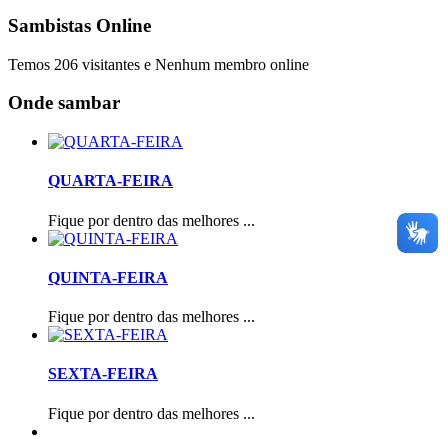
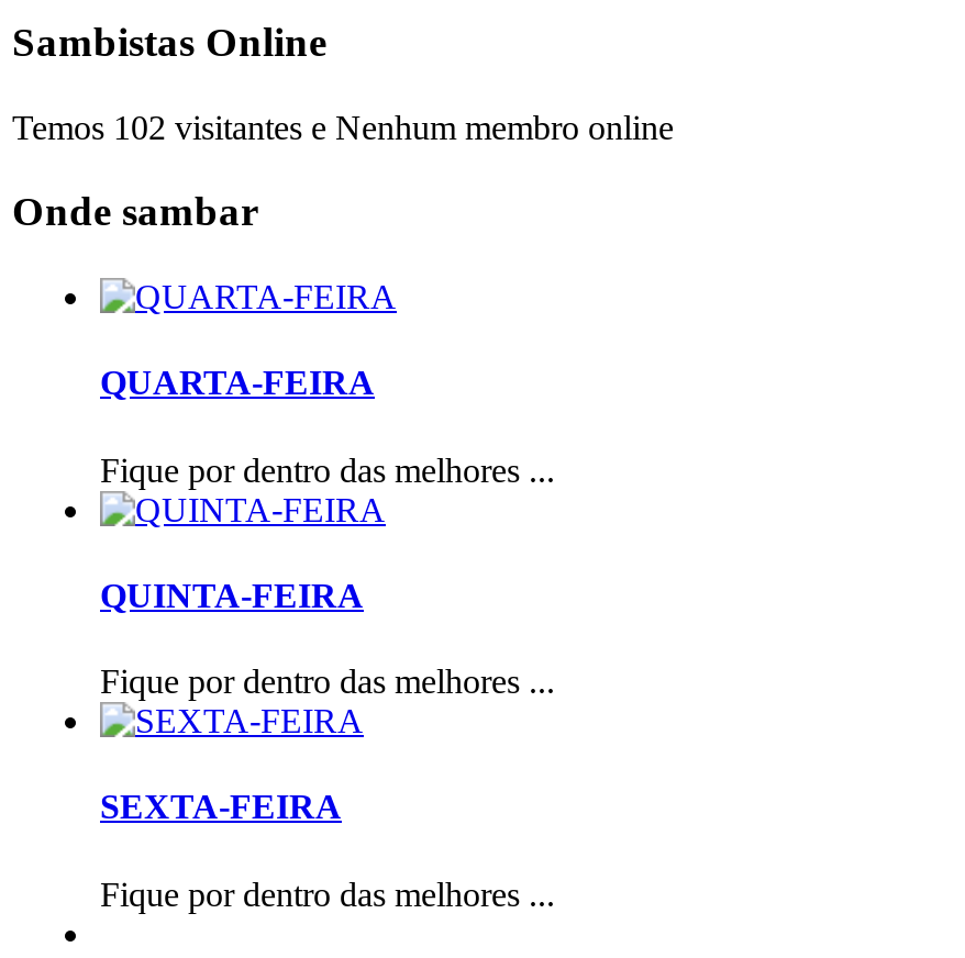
[8,56,309,73] Temos 206 visitantes e Nenhum membro online -> [12,108,674,145] Temos 102 visitantes e Nenhum membro online
[396,212,439,254] [image] -> none

